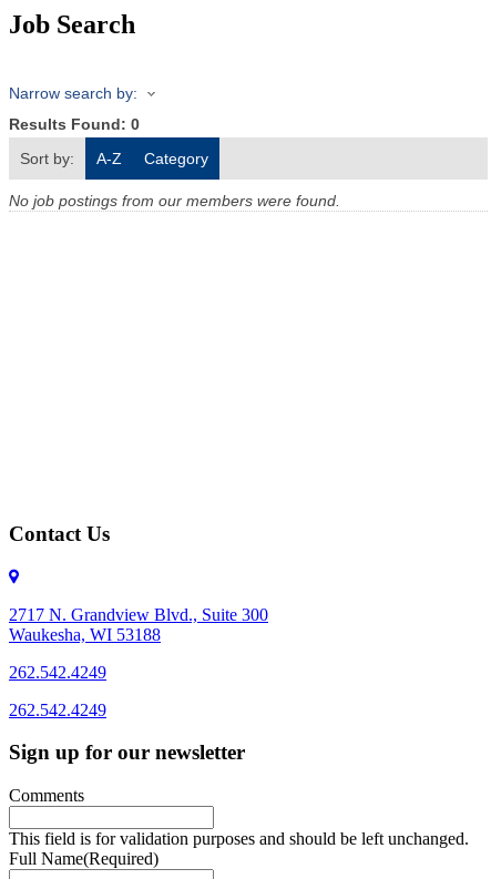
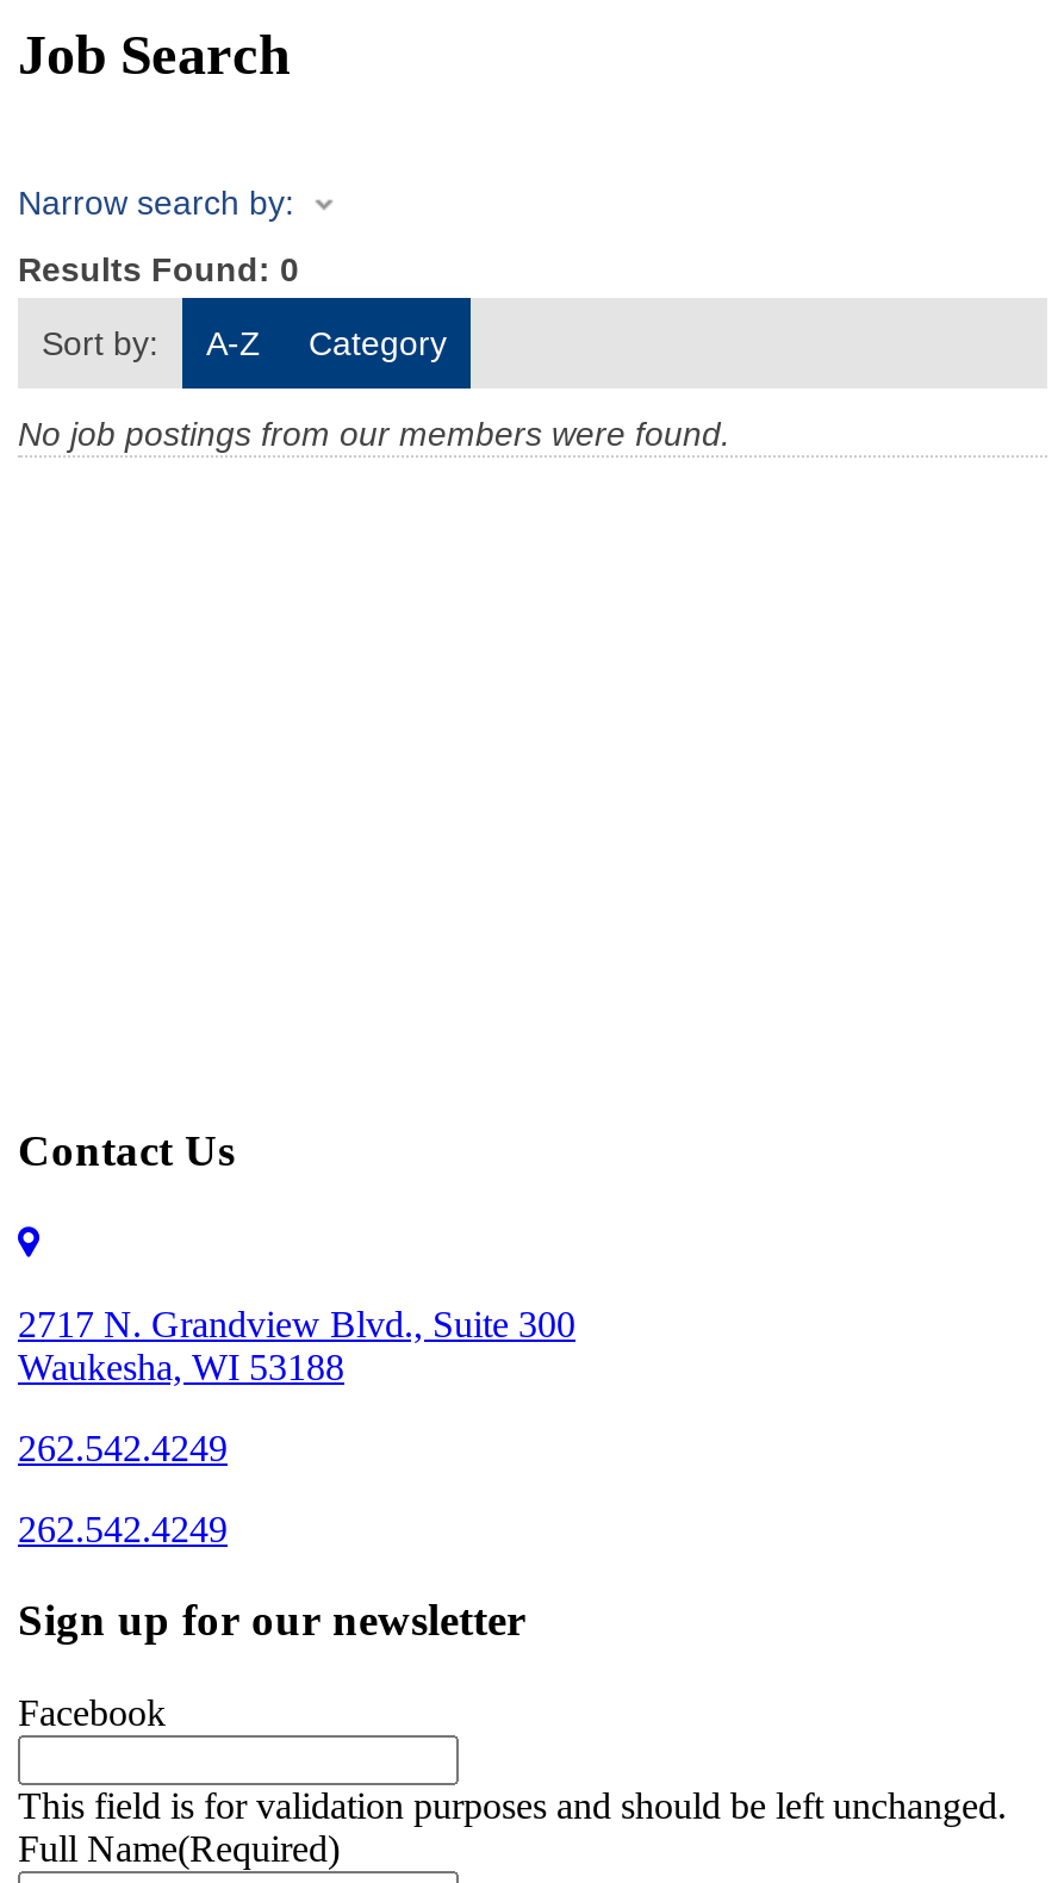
[9,786,84,805] Comments -> [18,1692,166,1733] Facebook

